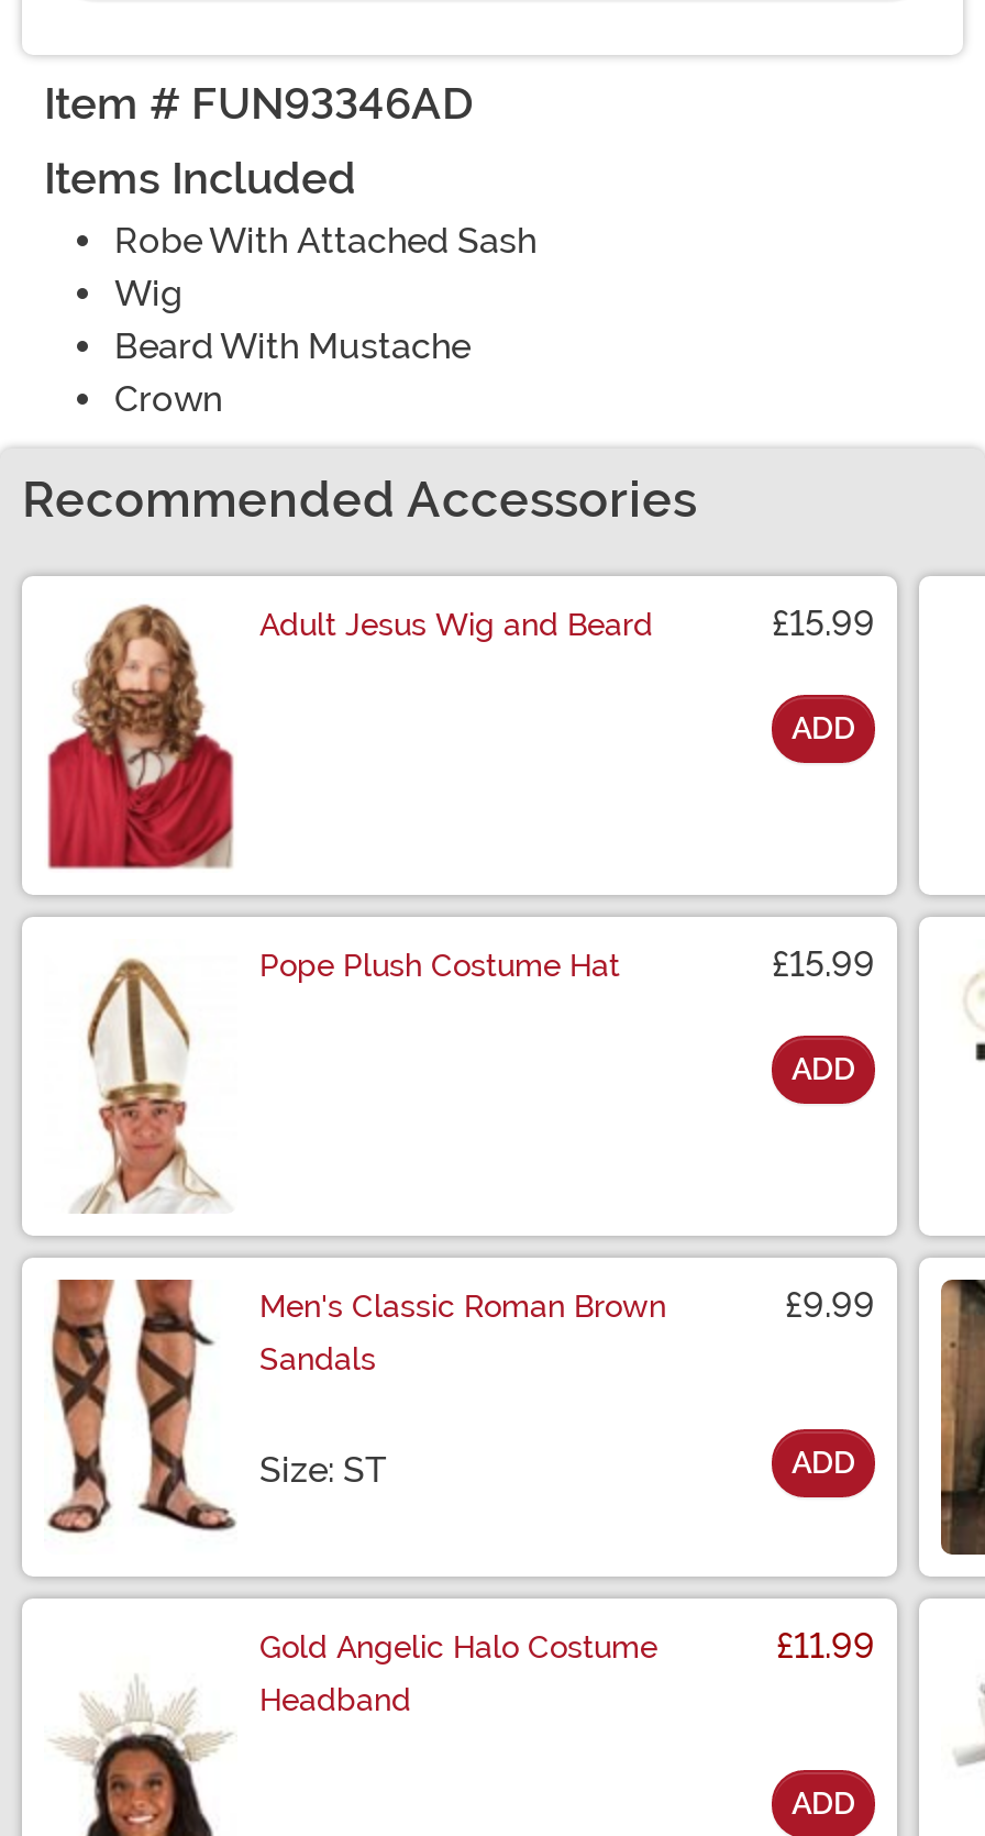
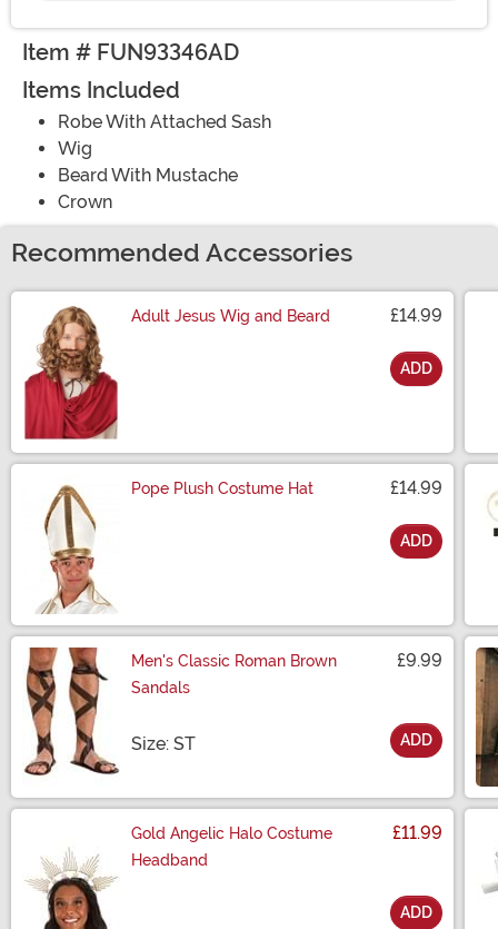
[772,603,875,645] £15.99 -> [390,305,442,326] £14.99
[772,944,875,986] £15.99 -> [390,478,442,499] £14.99

